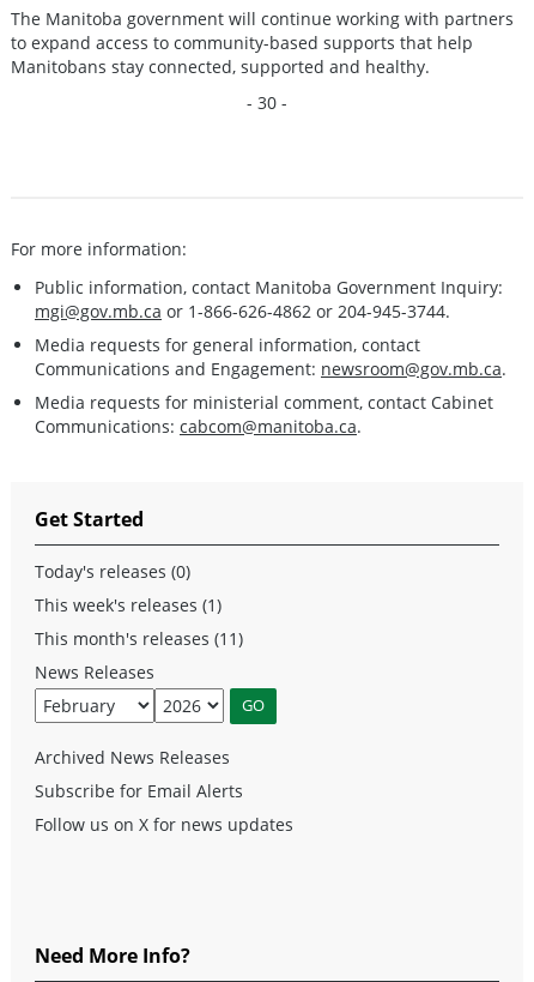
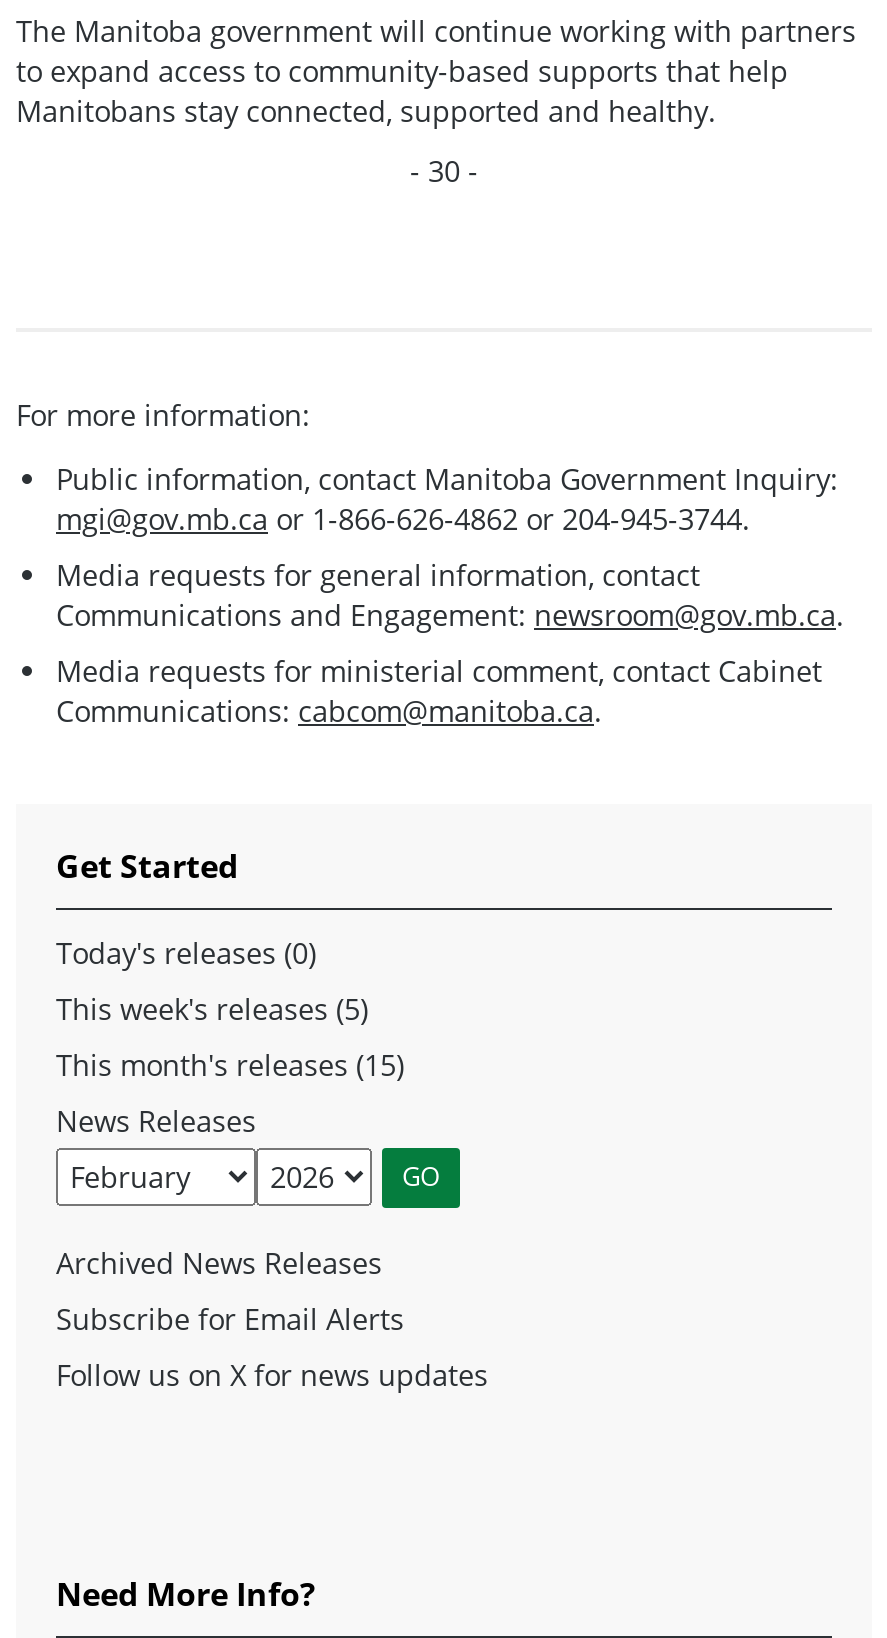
[35,593,222,616] This week's releases (1) -> [56,990,368,1028] This week's releases (5)
[35,627,243,650] This month's releases (11) -> [56,1046,404,1084] This month's releases (15)

